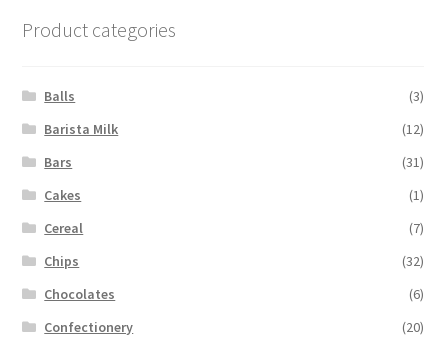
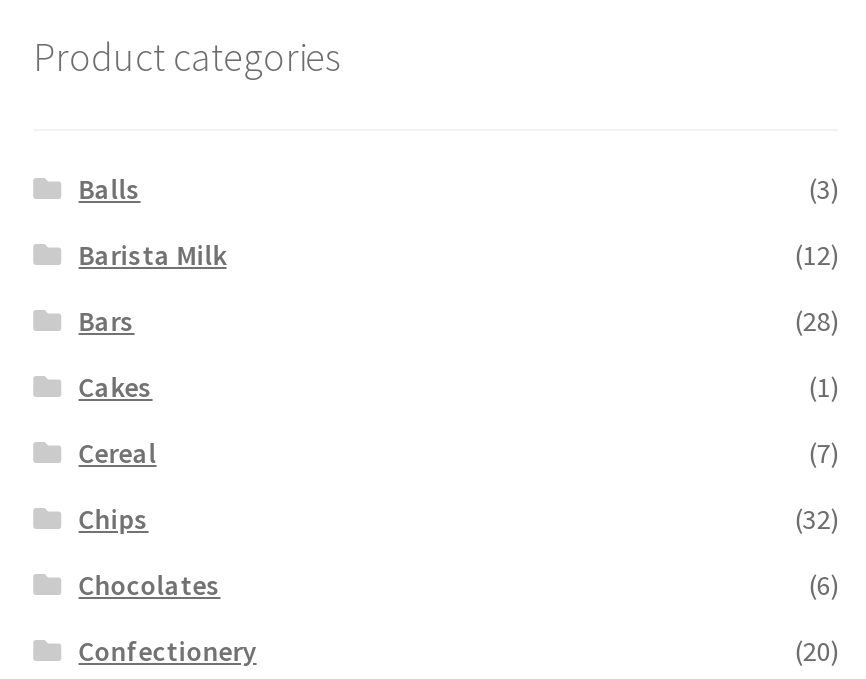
[402,153,424,171] (31) -> [795,303,839,339] (28)

